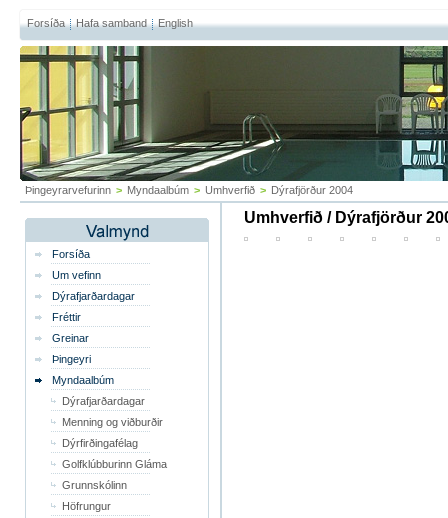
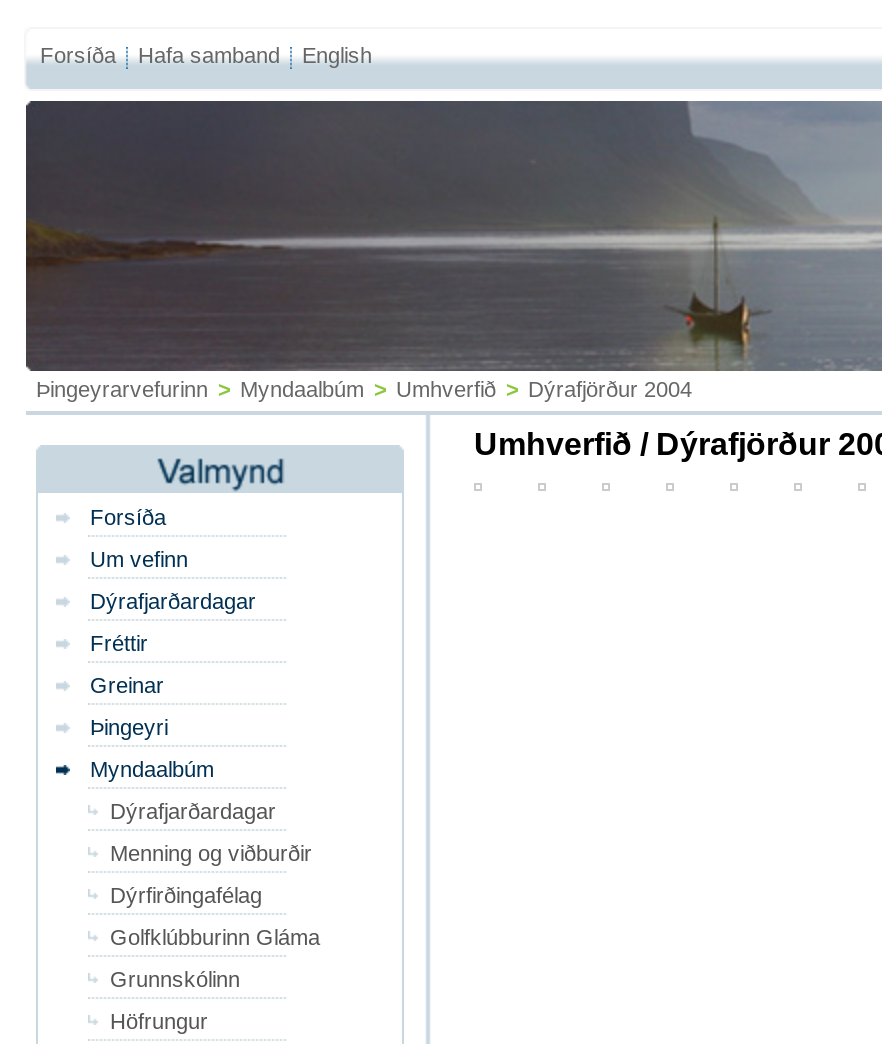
[19,45,445,181] [image] -> [24,99,876,373] [image]

